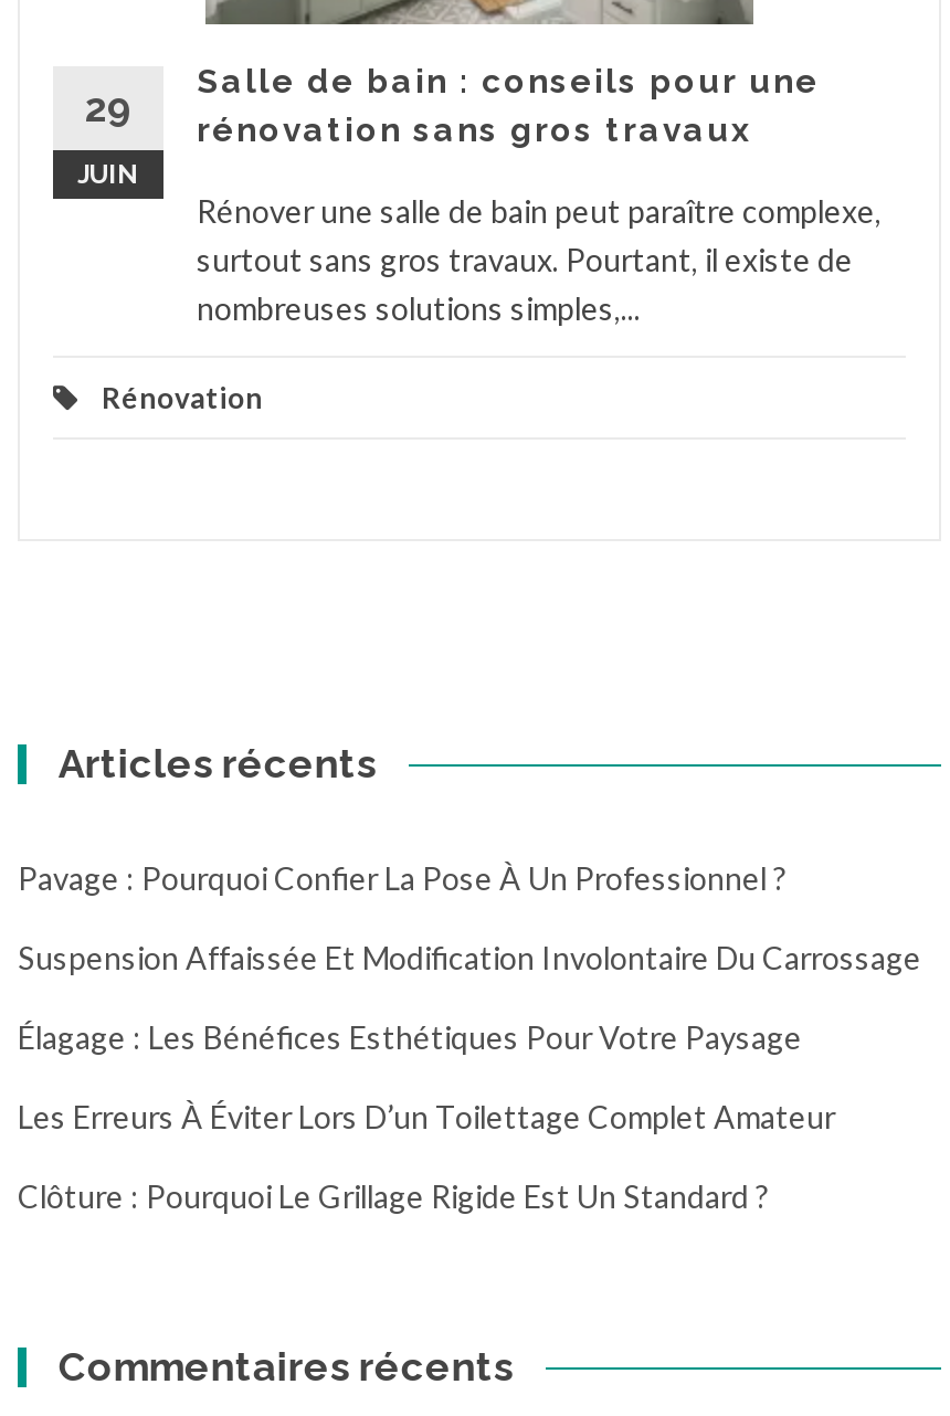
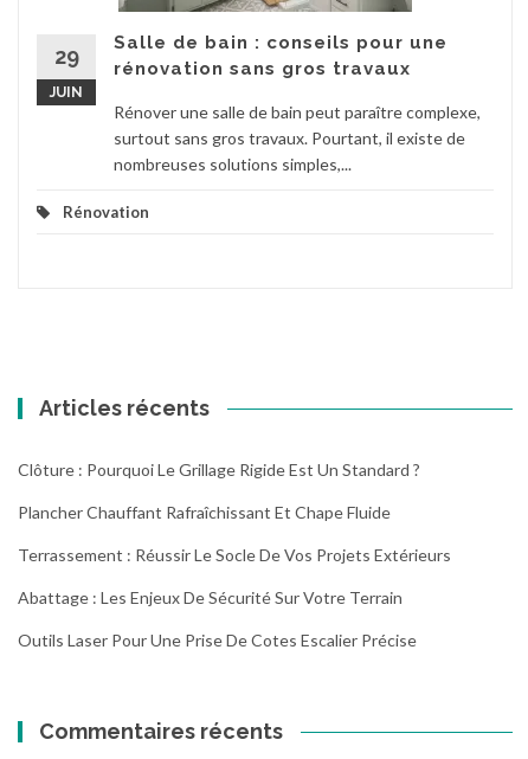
[18,858,921,1134] Pavage : Pourquoi Confier La Pose À Un Professionnel ? | Suspension Affaissée Et Modification Involontaire Du Carrossage | Élagage : Les Bénéfices Esthétiques Pour Votre Paysage | Les Erreurs À Éviter Lors D’un Toilettage Complet Amateur -> none
moved [18,1176,769,1214] -> [18,460,420,480]: Clôture : Pourquoi Le Grillage Rigide Est Un Standard ?
none -> [18,503,451,651] Plancher Chauffant Rafraîchissant Et Chape Fluide | Terrassement : Réussir Le Socle De Vos Projets Extérieurs | Abattage : Les Enjeux De Sécurité Sur Votre Terrain | Outils Laser Pour Une Prise De Cotes Escalier Précise

